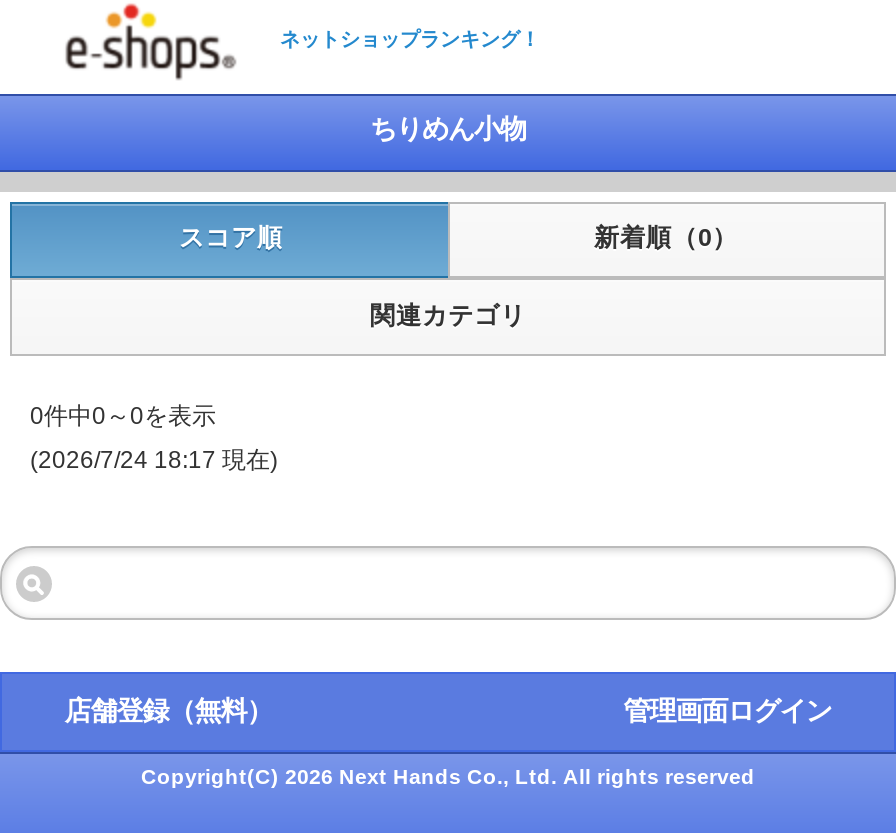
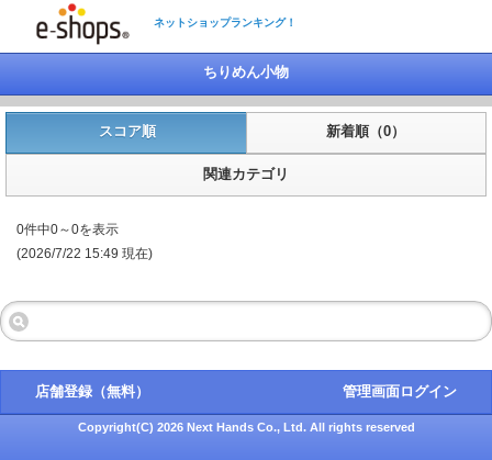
[30,446,278,474] (2026/7/24 18:17 現在) -> [16,246,153,262] (2026/7/22 15:49 現在)

